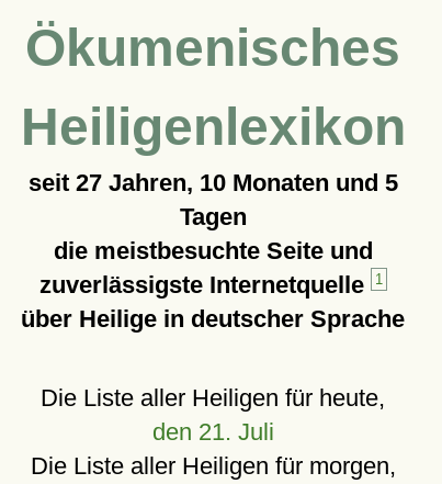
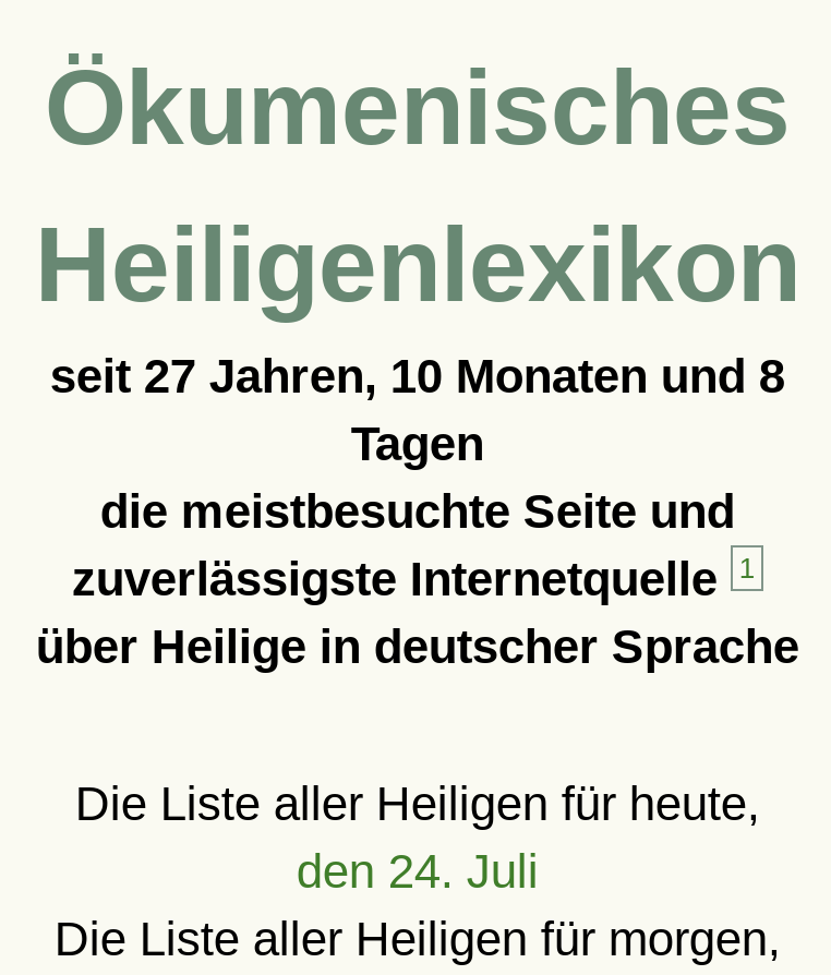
[28,169,398,196] seit 27 Jahren, 10 Monaten und 5 -> [50,349,785,404] seit 27 Jahren, 10 Monaten und 8
[152,418,274,446] den 21. Juli -> [296,844,539,899] den 24. Juli

